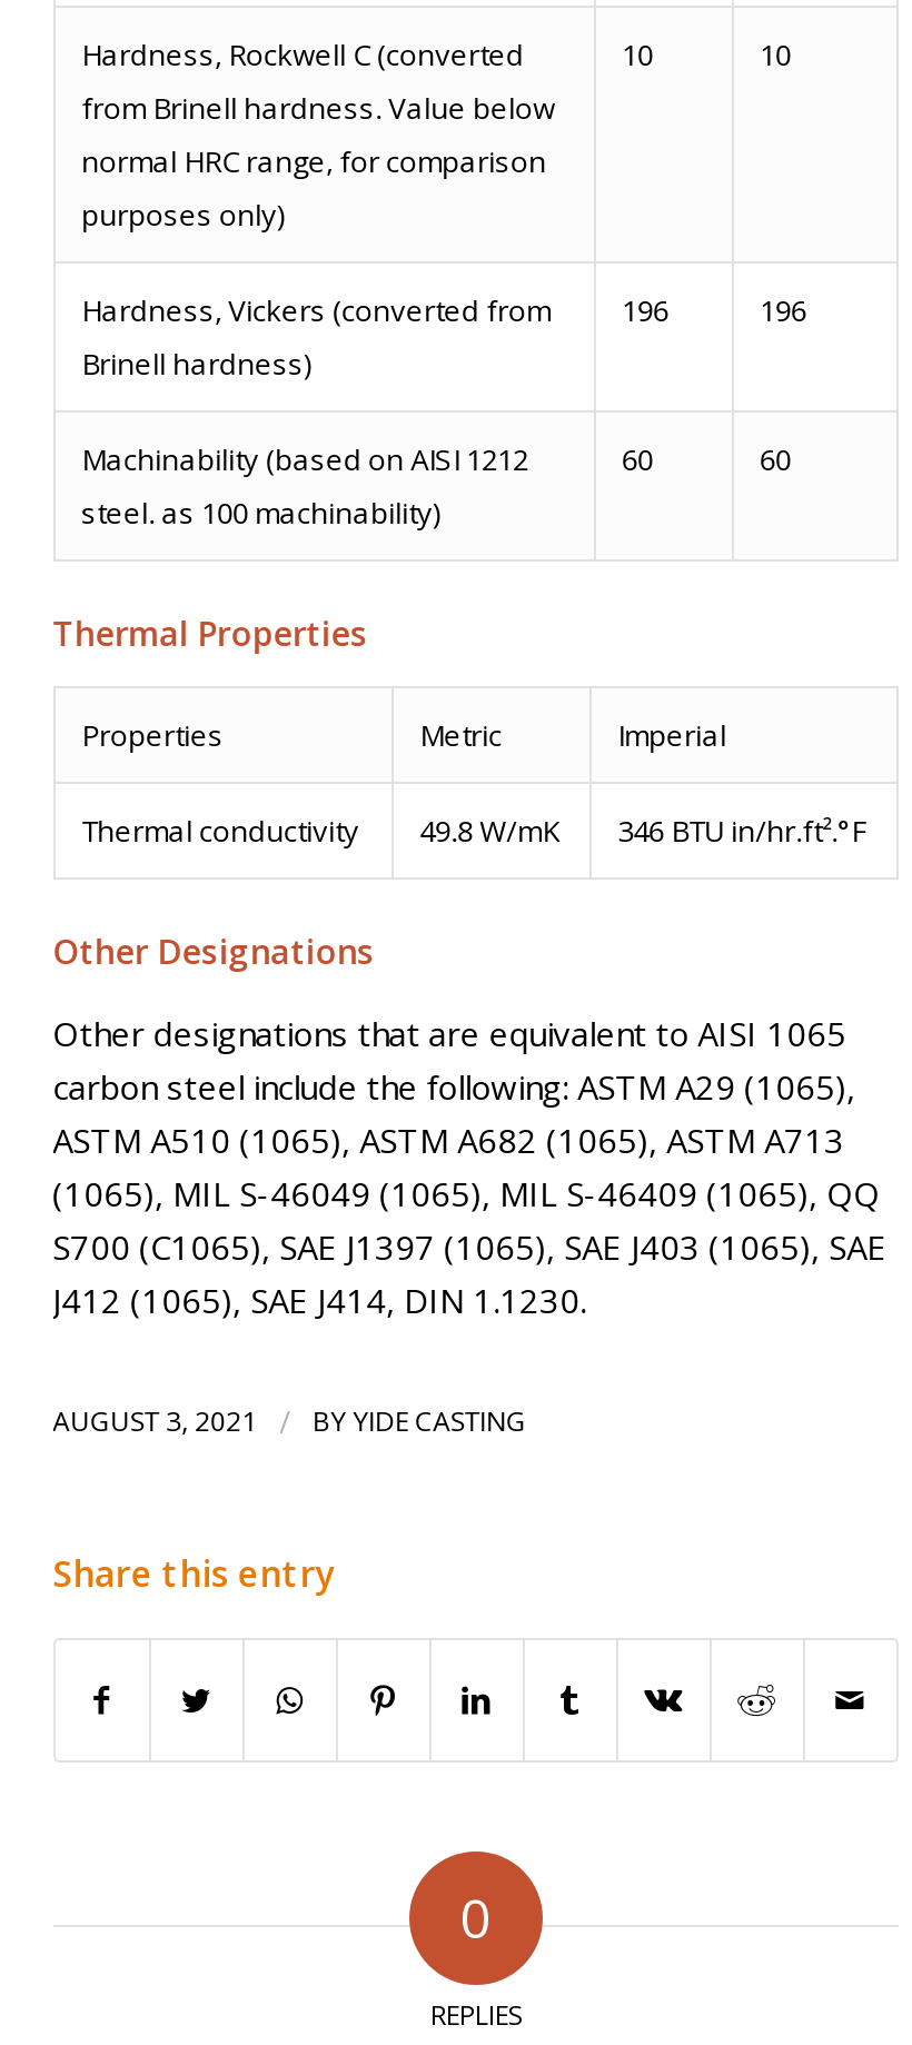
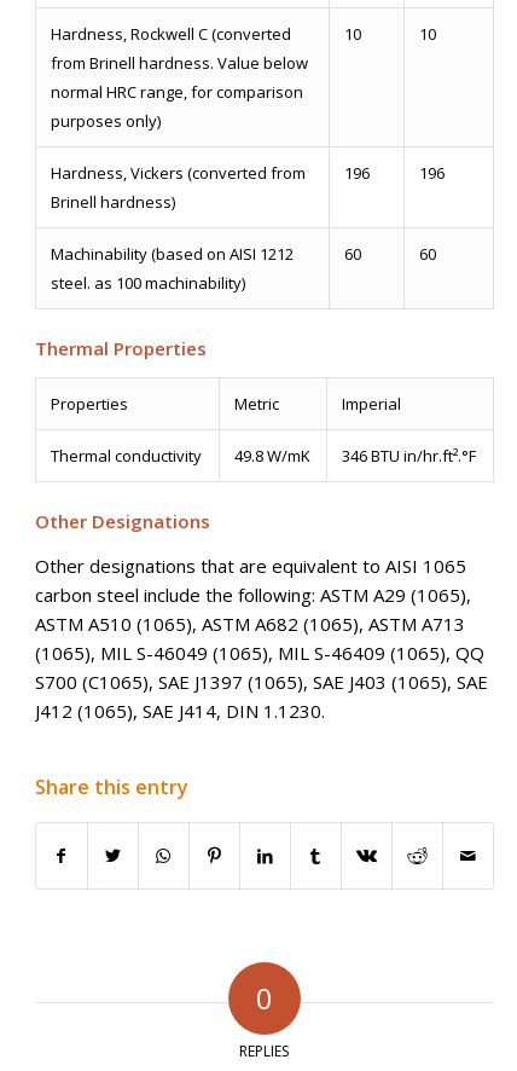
[52,1402,526,1442] AUGUST 3, 2021 / BY YIDE CASTING -> none
moved [52,1549,335,1598] -> [35,773,188,800]: Share this entry

